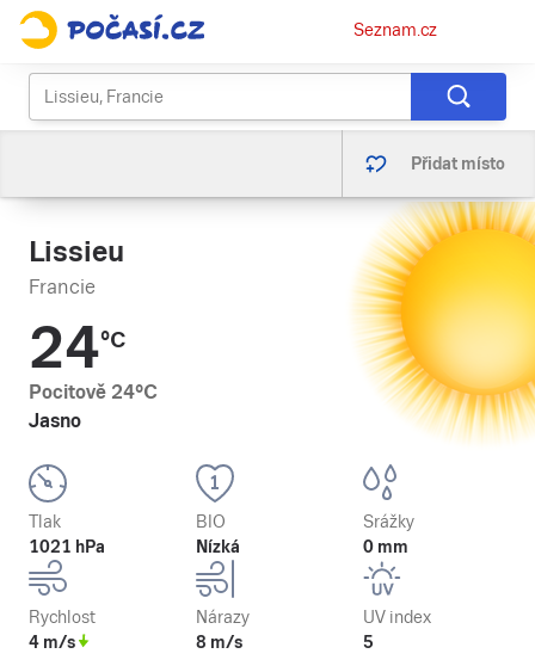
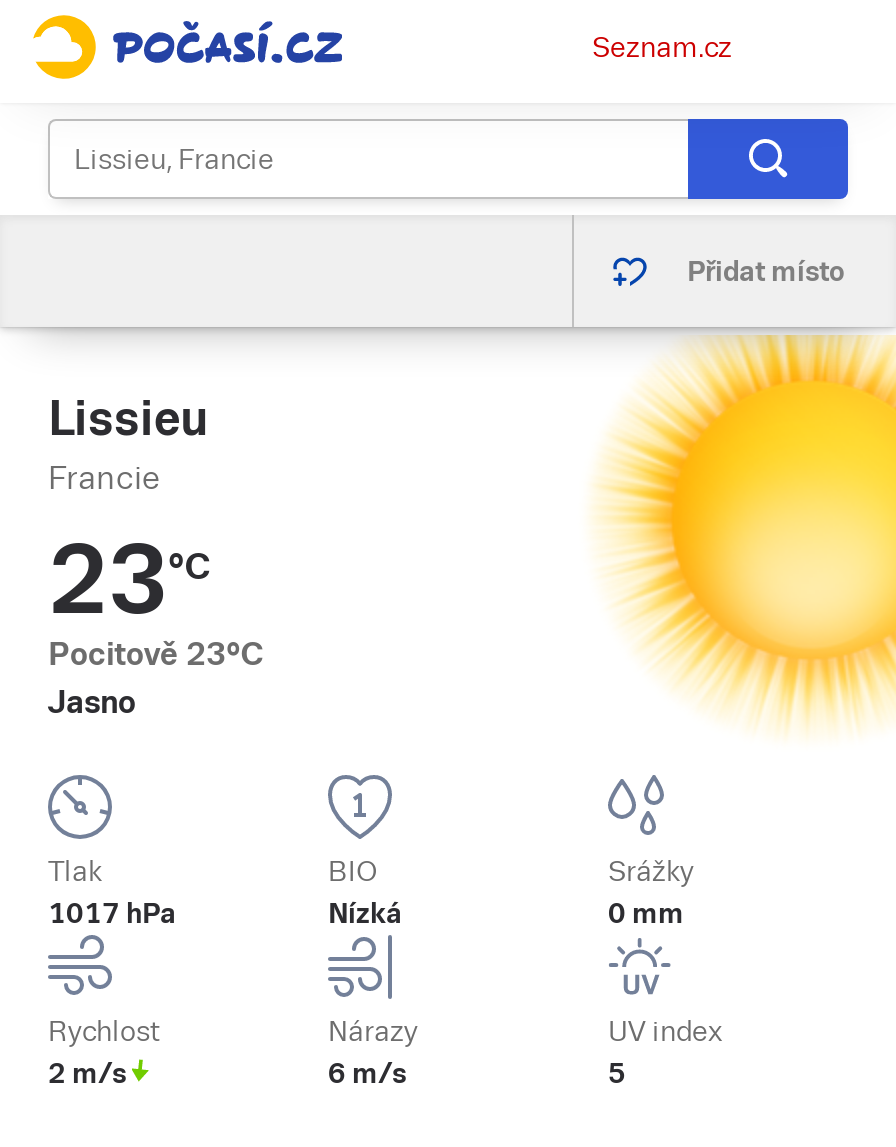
[29,315,125,381] 24°C -> [48,525,210,635] 23°C
[29,381,158,403] Pocitově 24°C -> [48,635,264,673] Pocitově 23°C
[29,537,105,556] 1021 hPa -> [48,897,176,929] 1017 hPa
[29,633,75,652] 4 m/s -> [48,1057,126,1089] 2 m/s
[196,633,242,652] 8 m/s -> [328,1057,406,1089] 6 m/s

